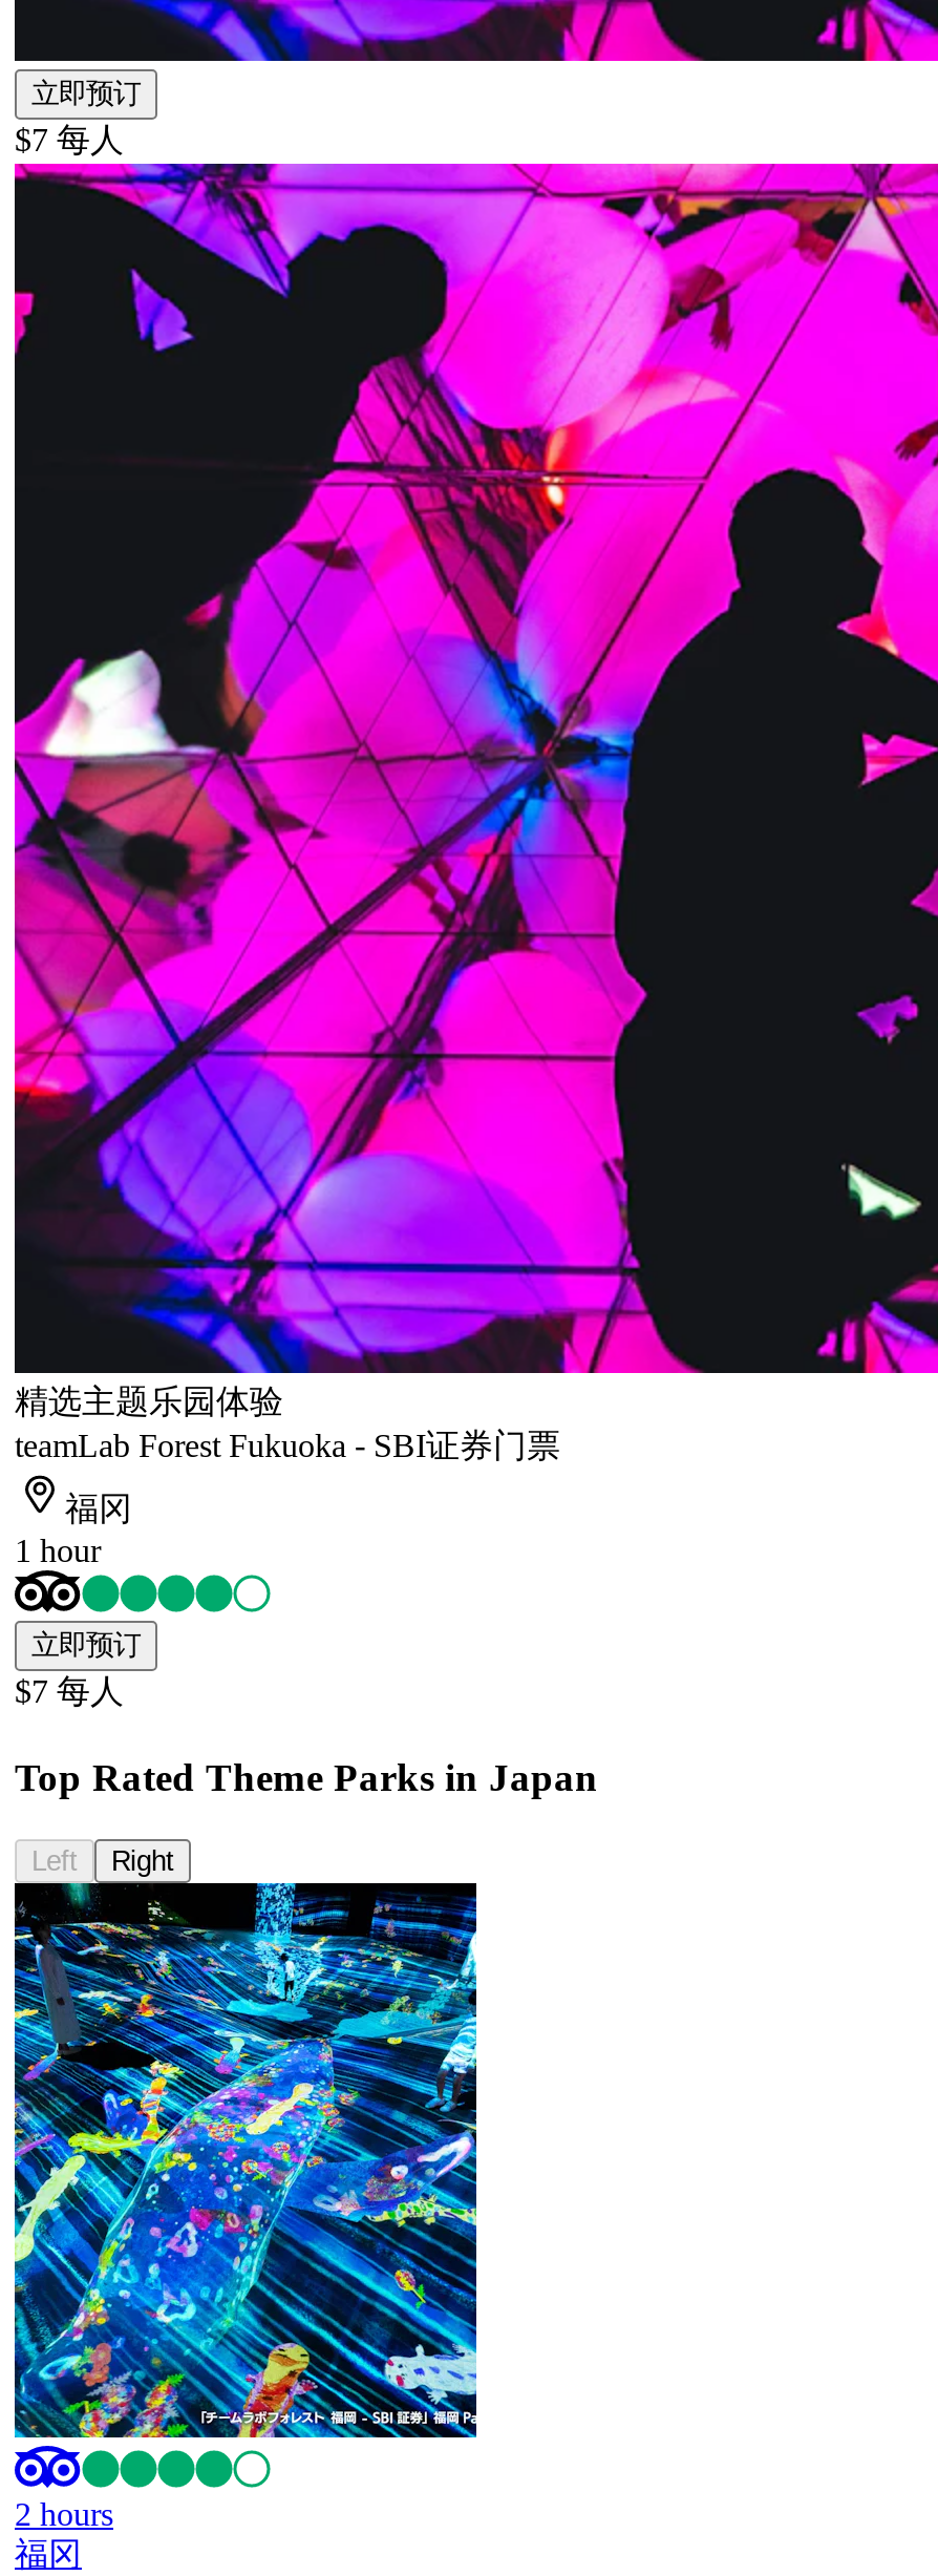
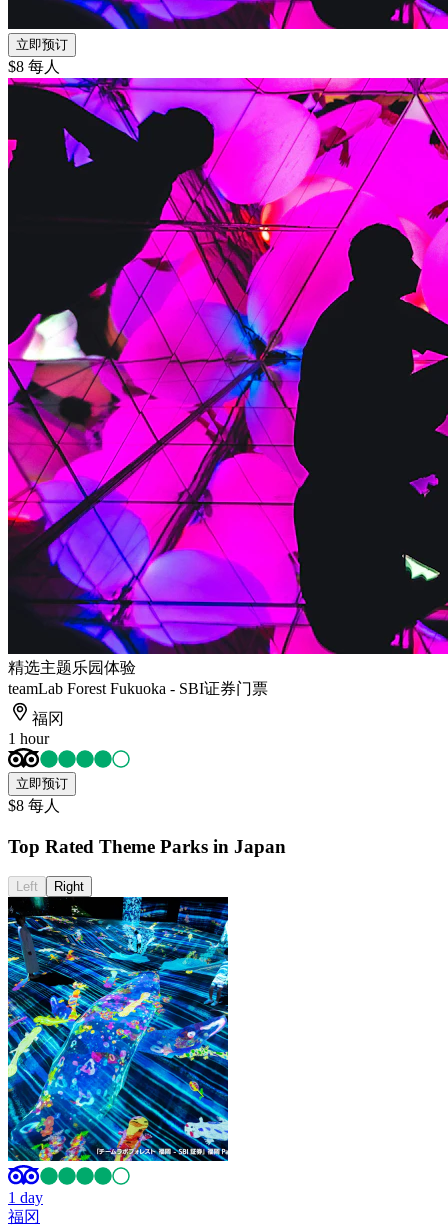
[15,122,124,157] $7 每人 -> [8,58,60,75] $8 每人
[15,1673,124,1709] $7 每人 -> [8,797,60,814] $8 每人
[15,2497,113,2533] 2 hours -> [8,1189,43,1206] 1 day

